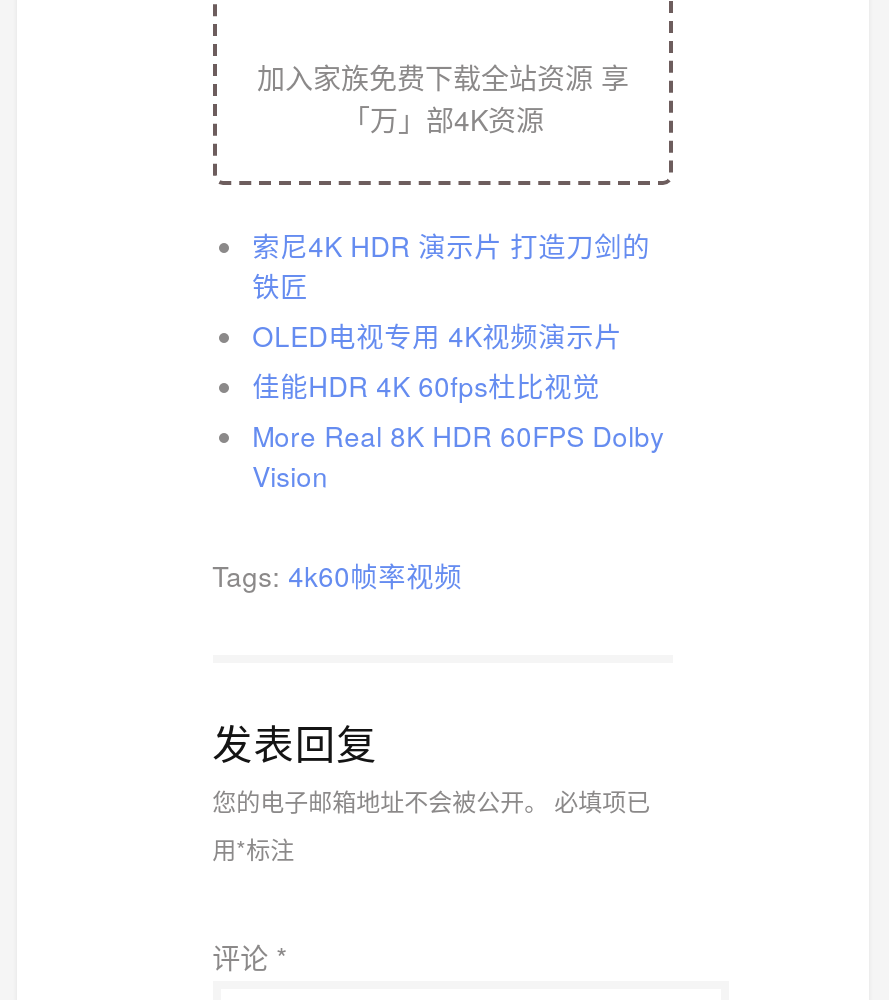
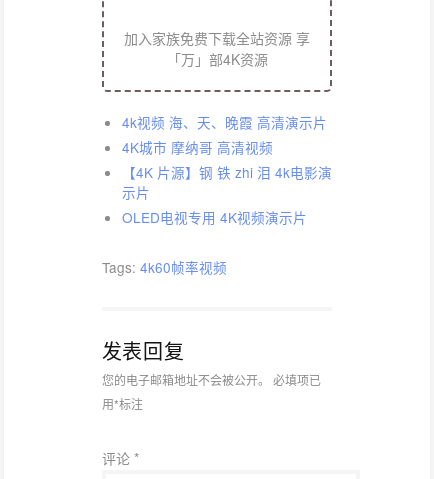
[252,224,650,304] 索尼4K HDR 演示片 打造刀剑的 | 铁匠 -> [122,112,332,202] 4k视频 海、天、晚霞 高清演示片 | 4K城市 摩纳哥 高清视频 | 【4K 片源】钢 铁 zhi 泪 4k电影演 | 示片
moved [252,314,622,354] -> [122,207,307,227]: OLED电视专用 4K视频演示片
[252,364,664,494] 佳能HDR 4K 60fps杜比视觉 | More Real 8K HDR 60FPS Dolby | Vision -> none

